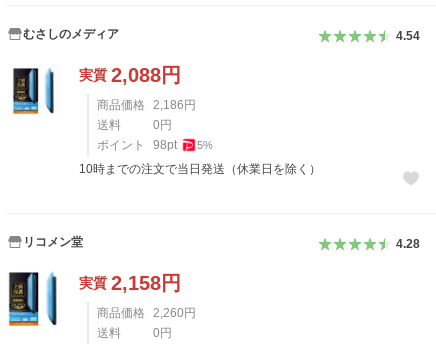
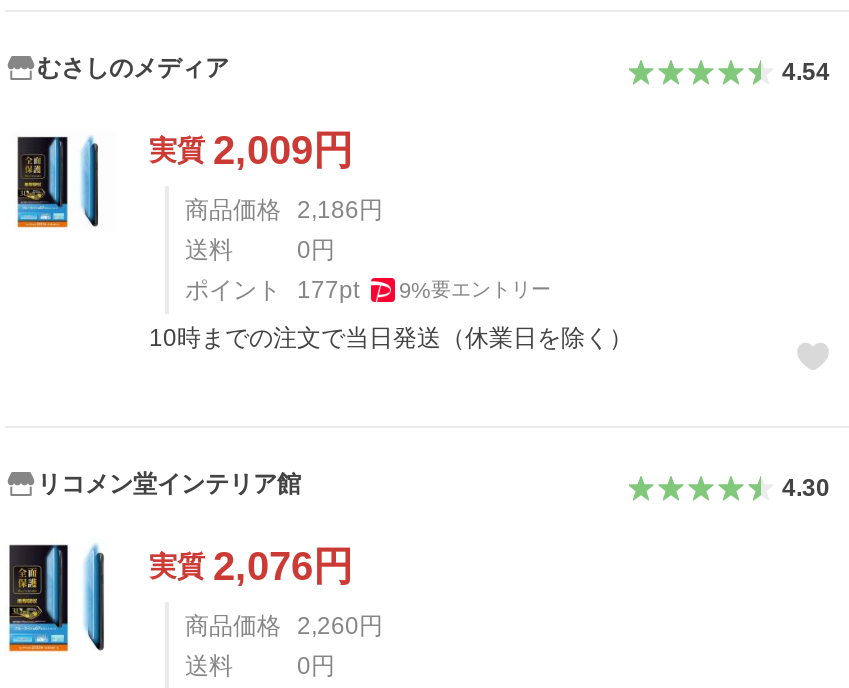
[79,64,181,86] 実質2,088円 -> [149,128,353,172] 実質2,009円
[97,138,213,152] ポイント 98pt | 5% -> [185,276,551,304] ポイント 177pt | 9%要エントリー
[23,235,419,251] リコメン堂 | 4.28 -> [37,470,830,502] リコメン堂インテリア館 | 4.30
[79,272,181,294] 実質2,158円 -> [149,544,353,588] 実質2,076円

